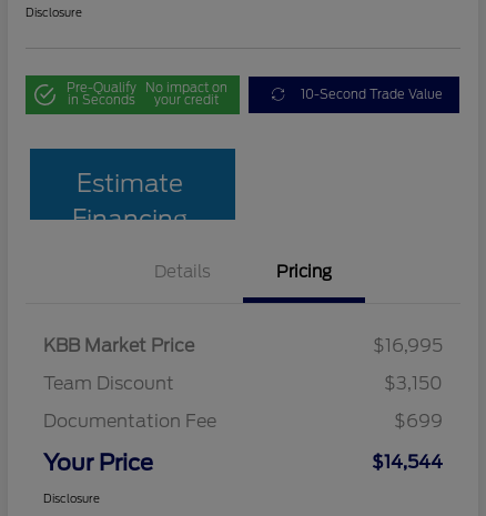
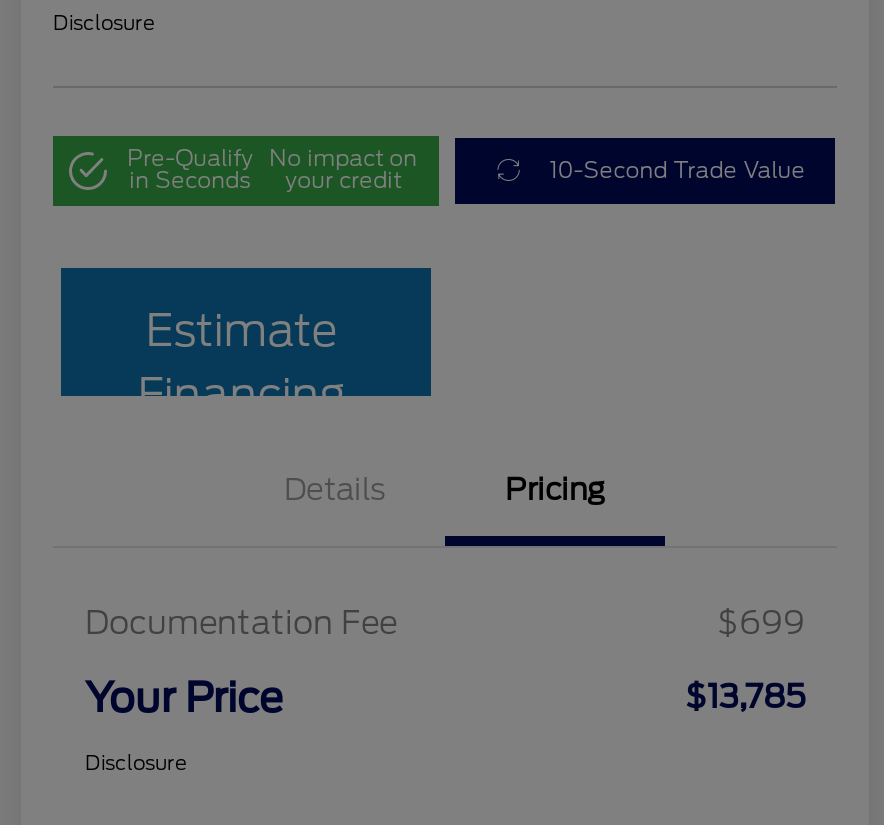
[43,335,443,394] KBB Market Price | $16,995 | Team Discount | $3,150 -> none
[372,451,443,473] $14,544 -> [685,678,805,716] $13,785

